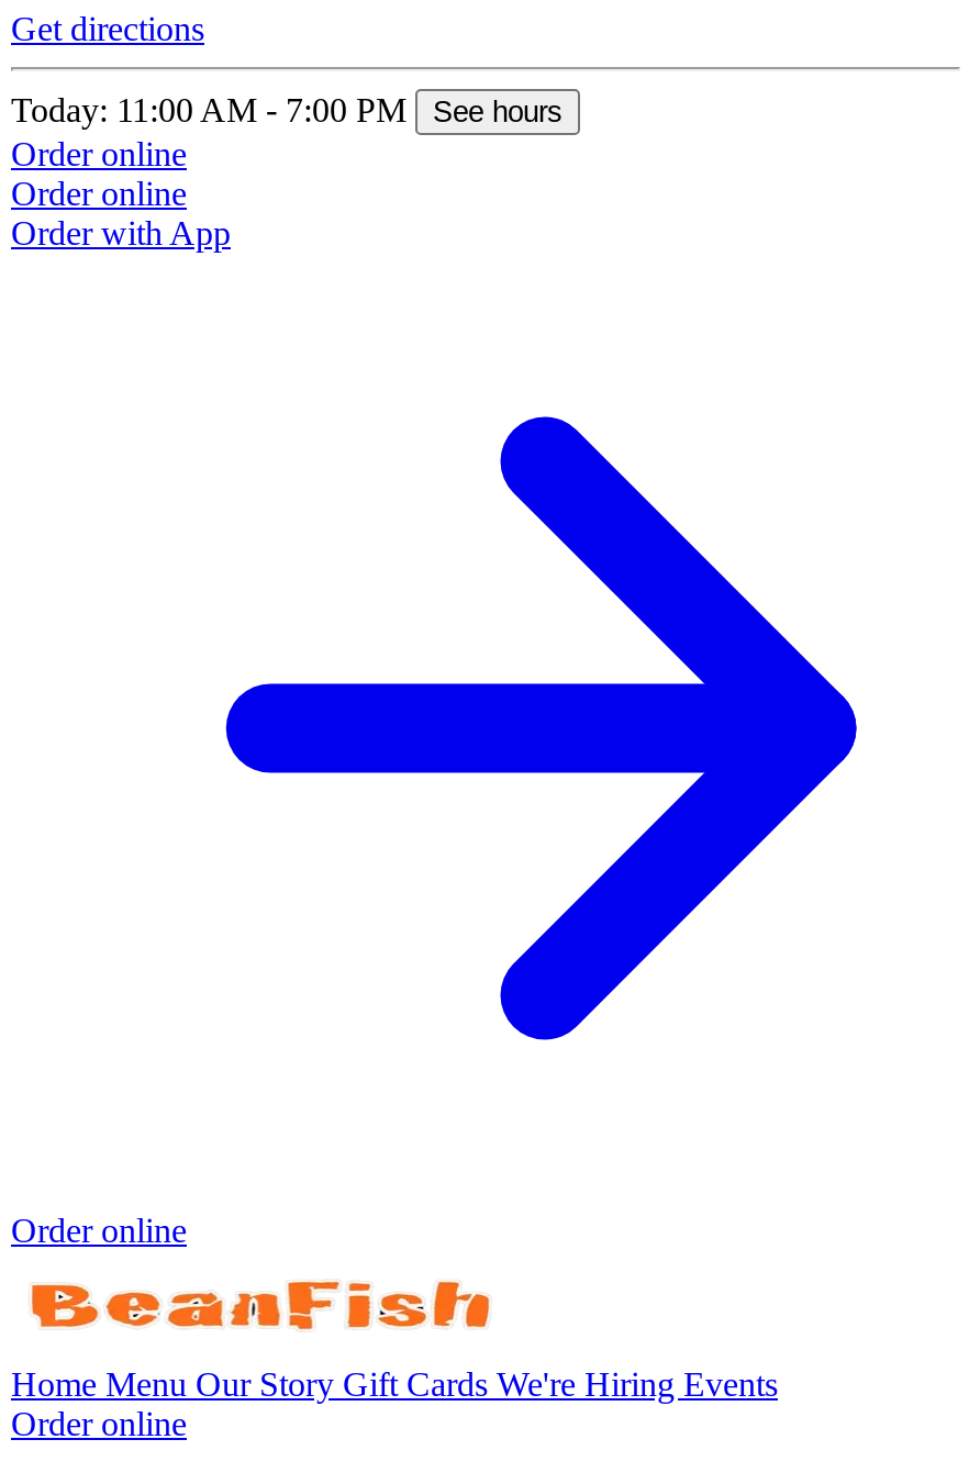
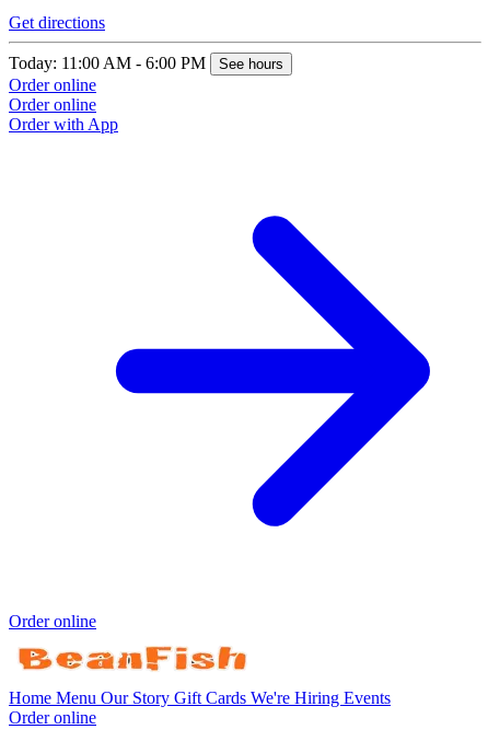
[11,91,563,129] Today: 11:00 AM - 7:00 PM See hours -> [9,54,283,72] Today: 11:00 AM - 6:00 PM See hours

